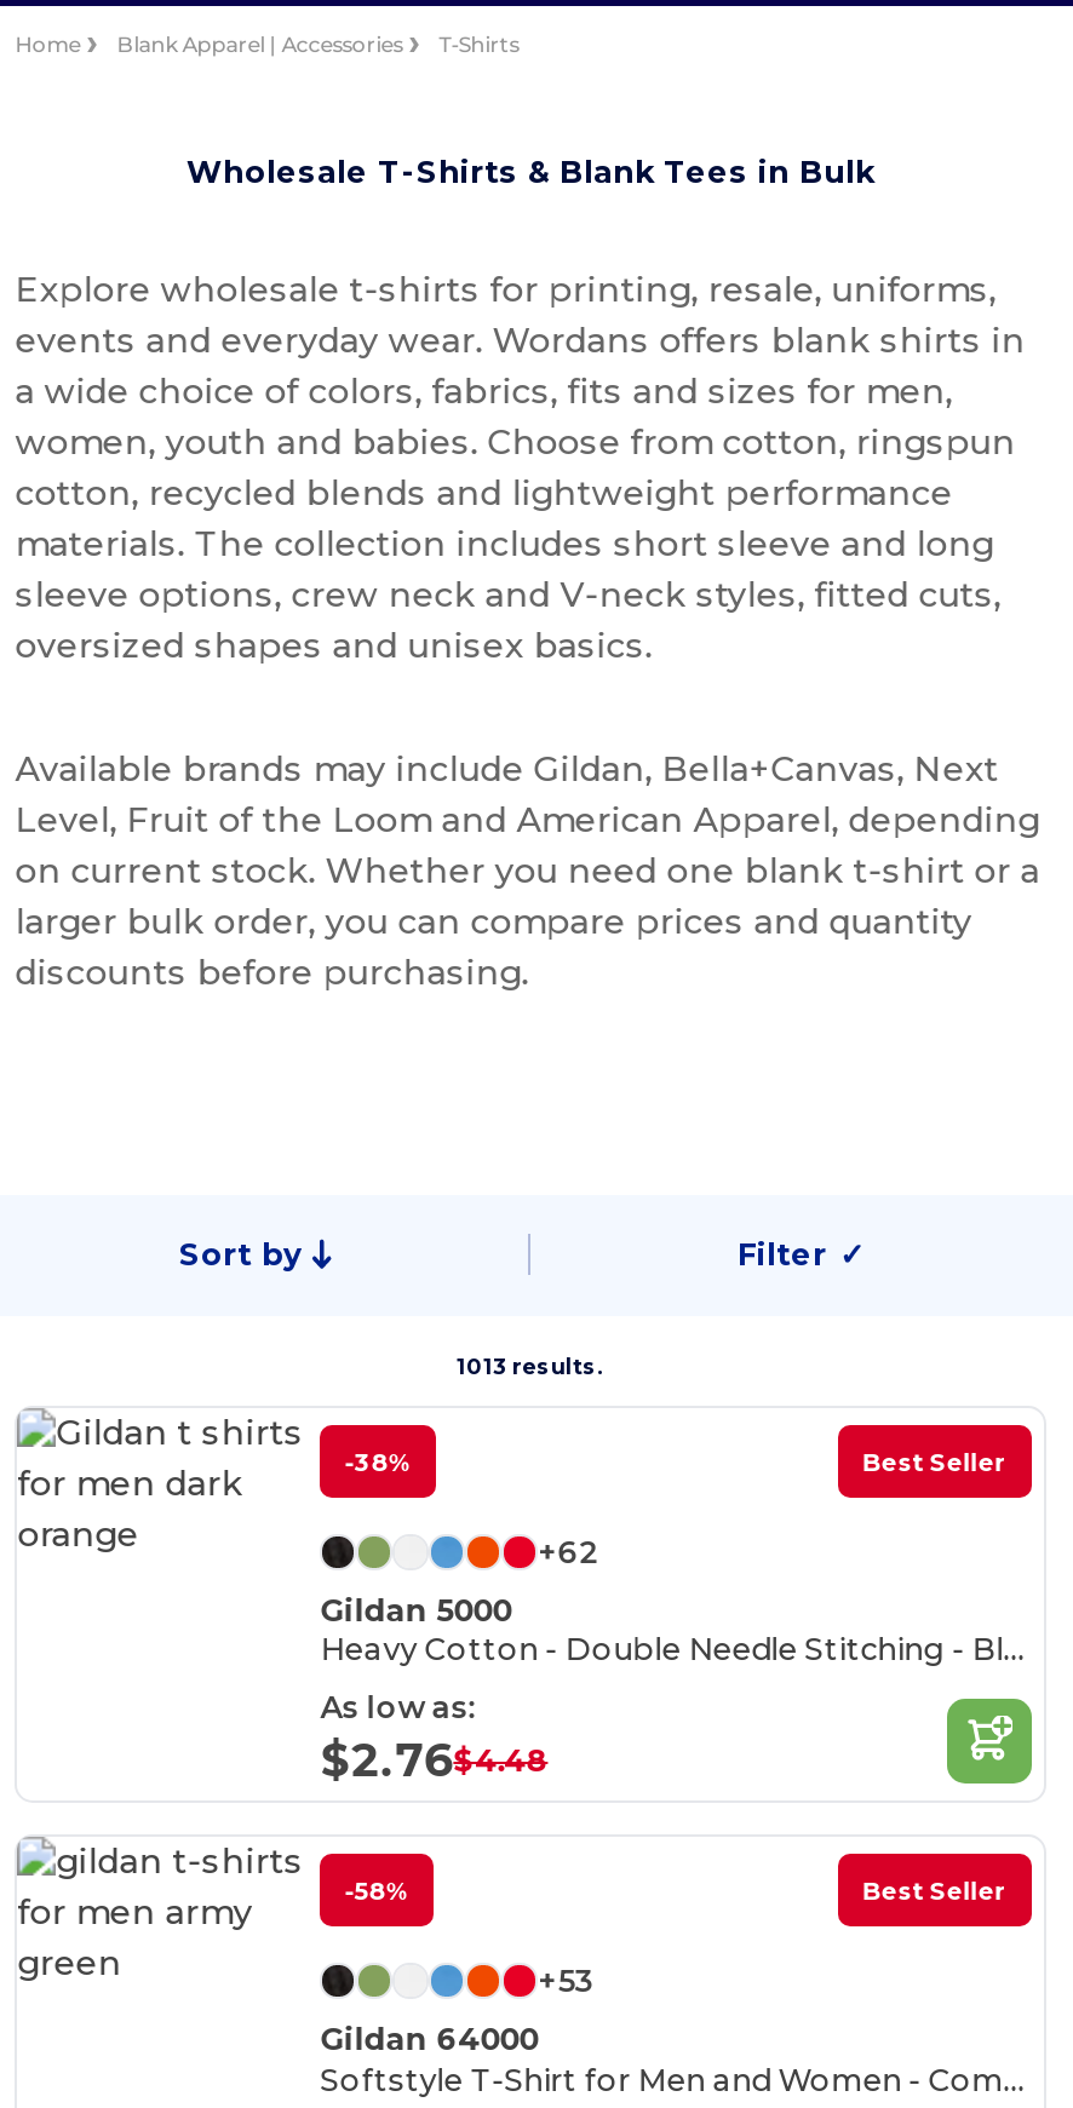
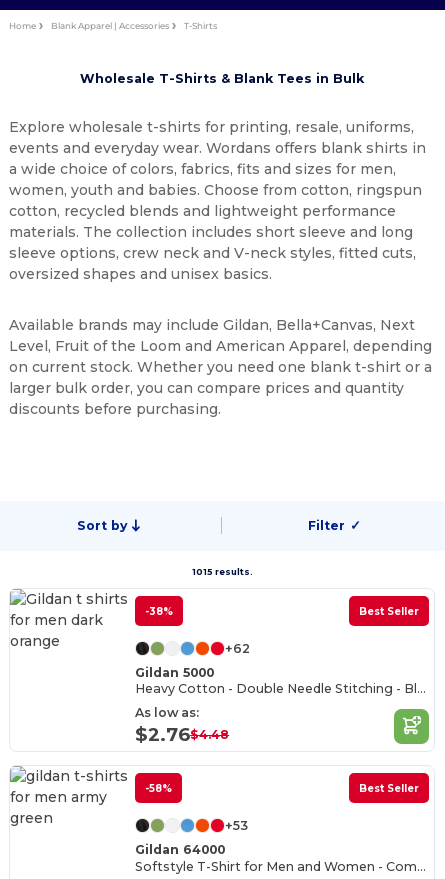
[457,1354,604,1378] 1013 results. -> [191,566,252,576] 1015 results.

